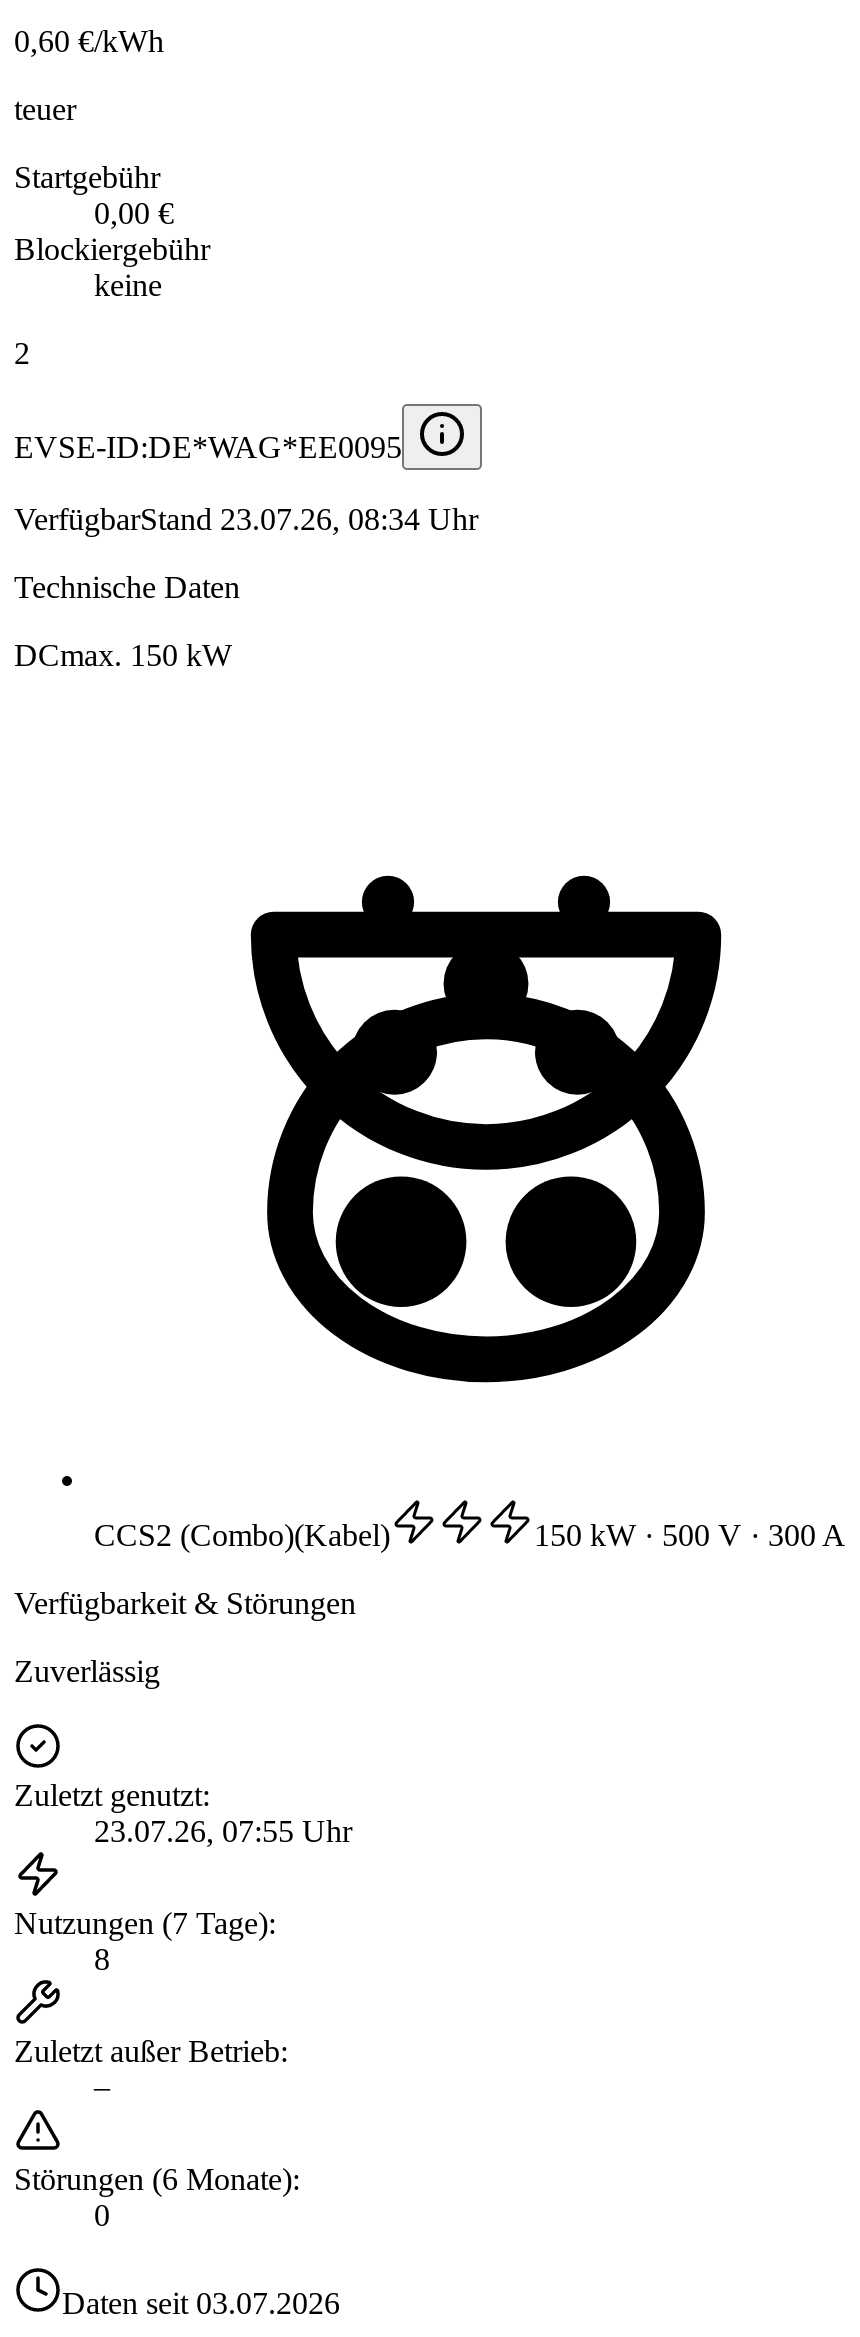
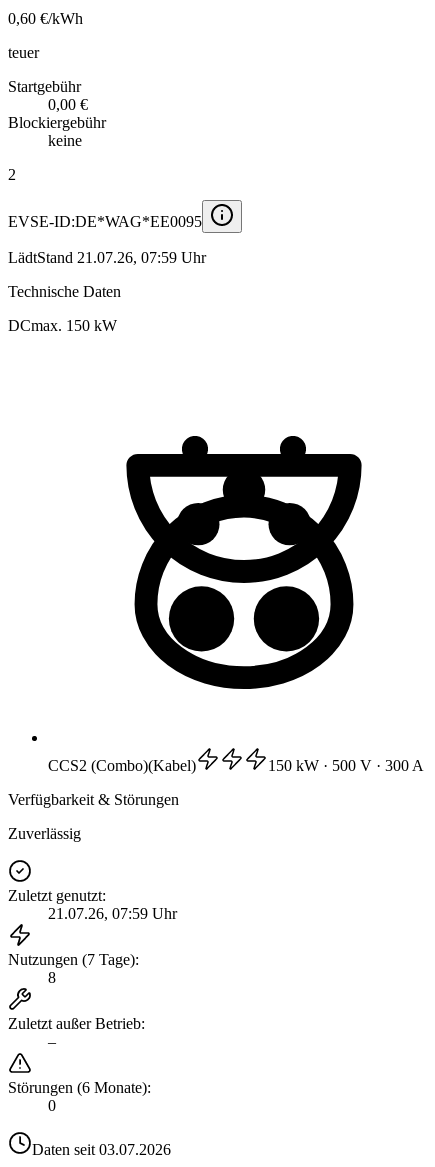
[14,501,478,535] VerfügbarStand 23.07.26, 08:34 Uhr -> [8,249,206,266] LädtStand 21.07.26, 07:59 Uhr
[94,1813,352,1847] 23.07.26, 07:55 Uhr -> [48,905,177,922] 21.07.26, 07:59 Uhr

